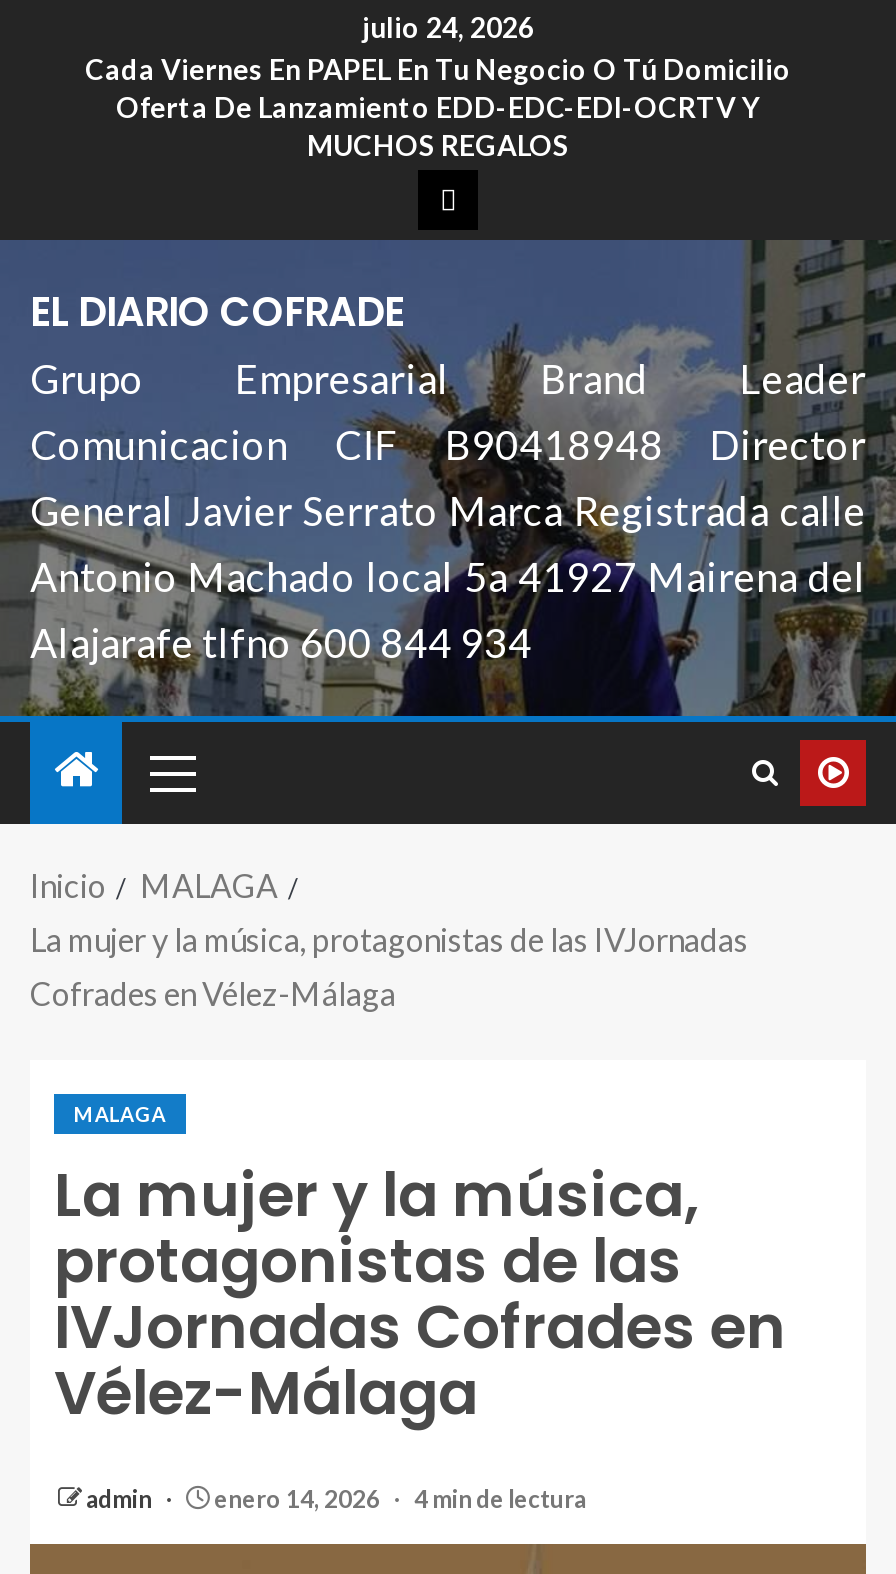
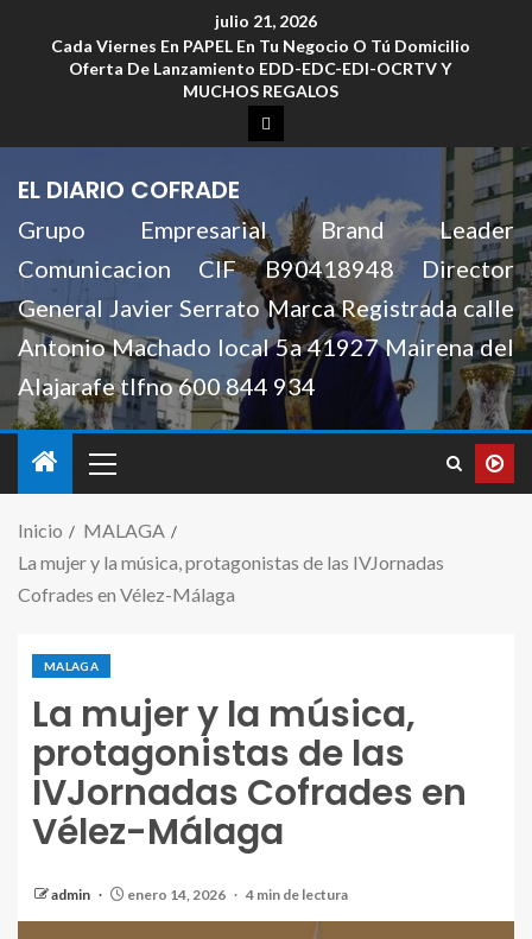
[362,11,534,45] julio 24, 2026 -> [215,11,317,31] julio 21, 2026

